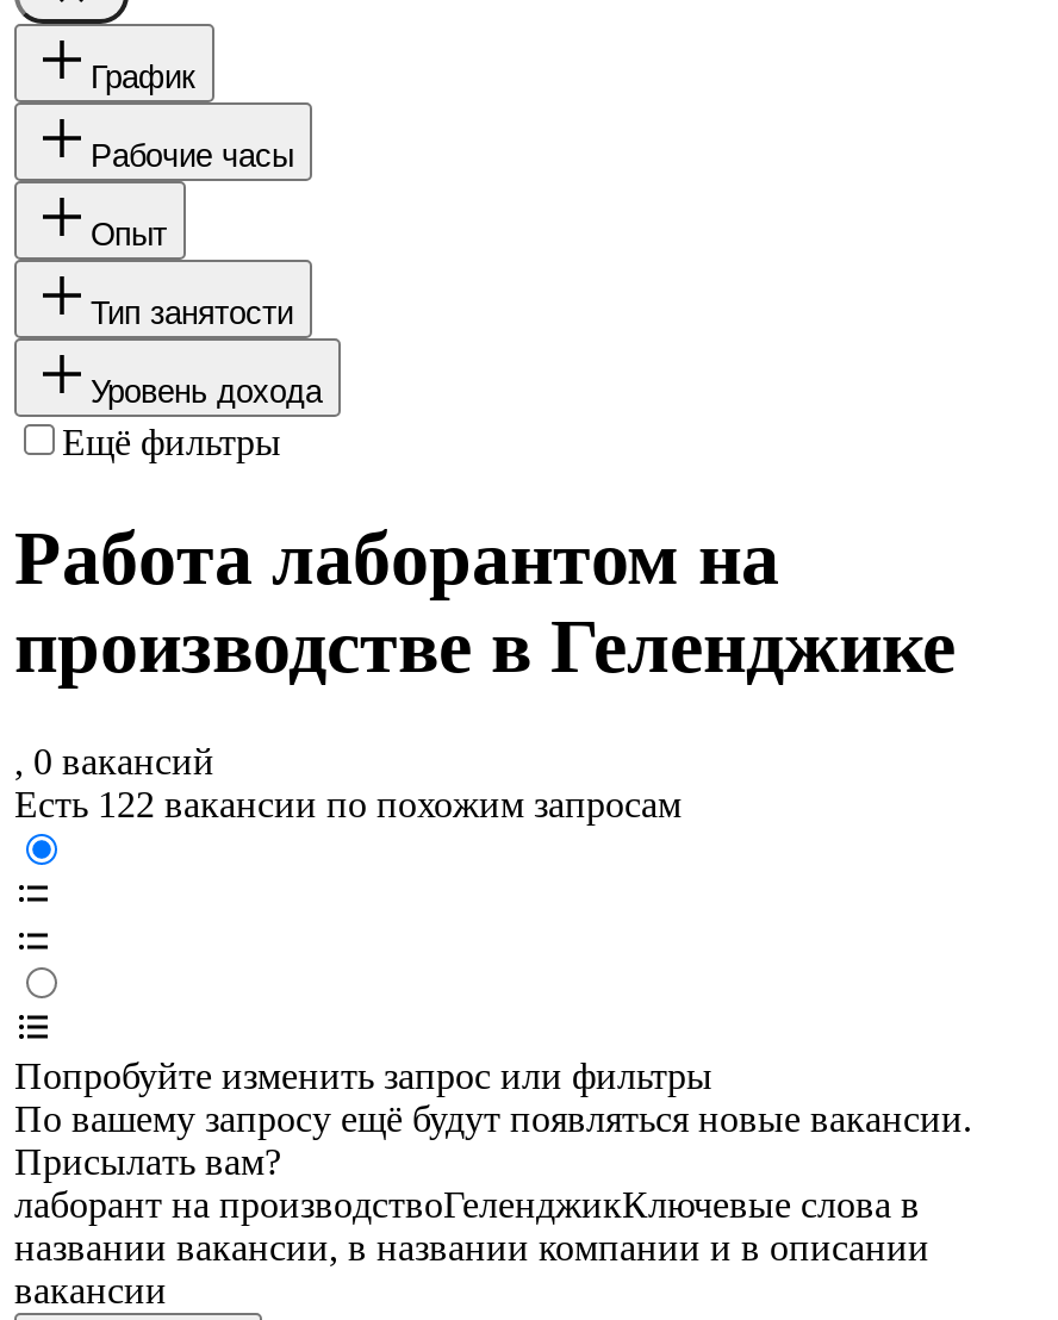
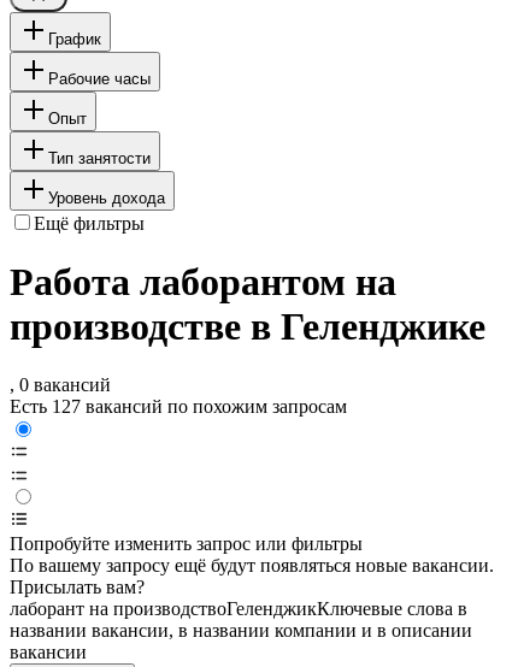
[14,785,682,826] Есть 122 вакансии по похожим запросам -> [10,397,347,417] Есть 127 вакансий по похожим запросам

